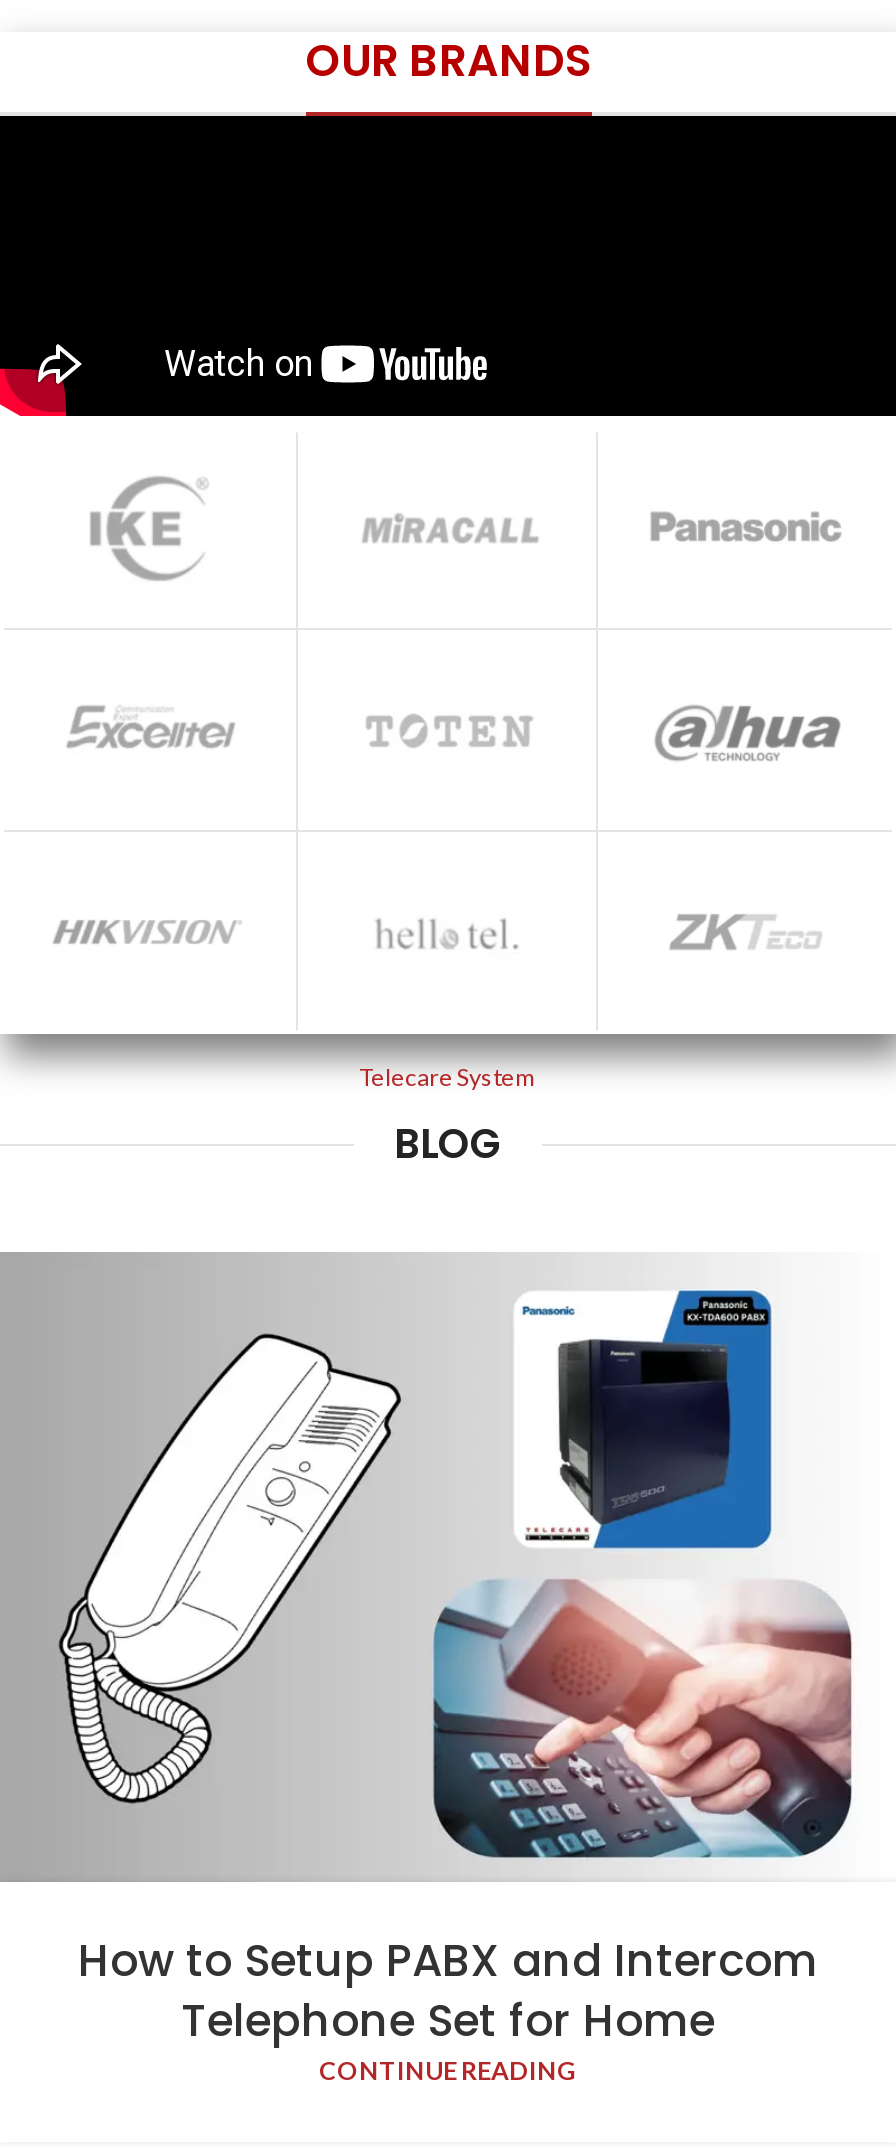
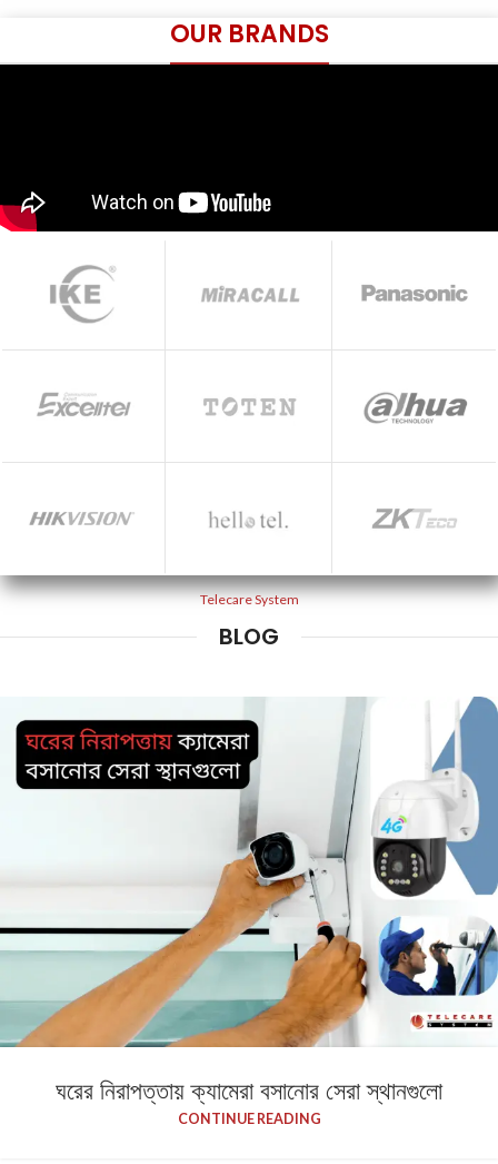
[6,1252,890,2053] [image] | How to Setup PABX and Intercom | Telephone Set for Home -> [3,696,495,1108] [image] | ঘরের নিরাপত্তায় ক্যামেরা বসানোর সেরা স্থানগুলো

